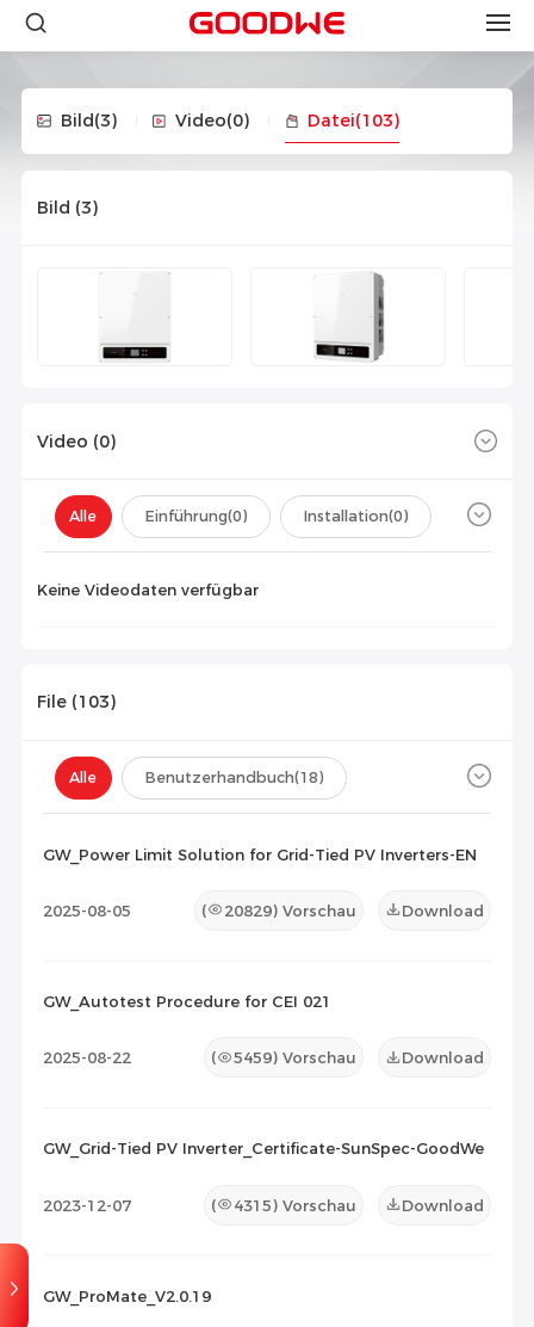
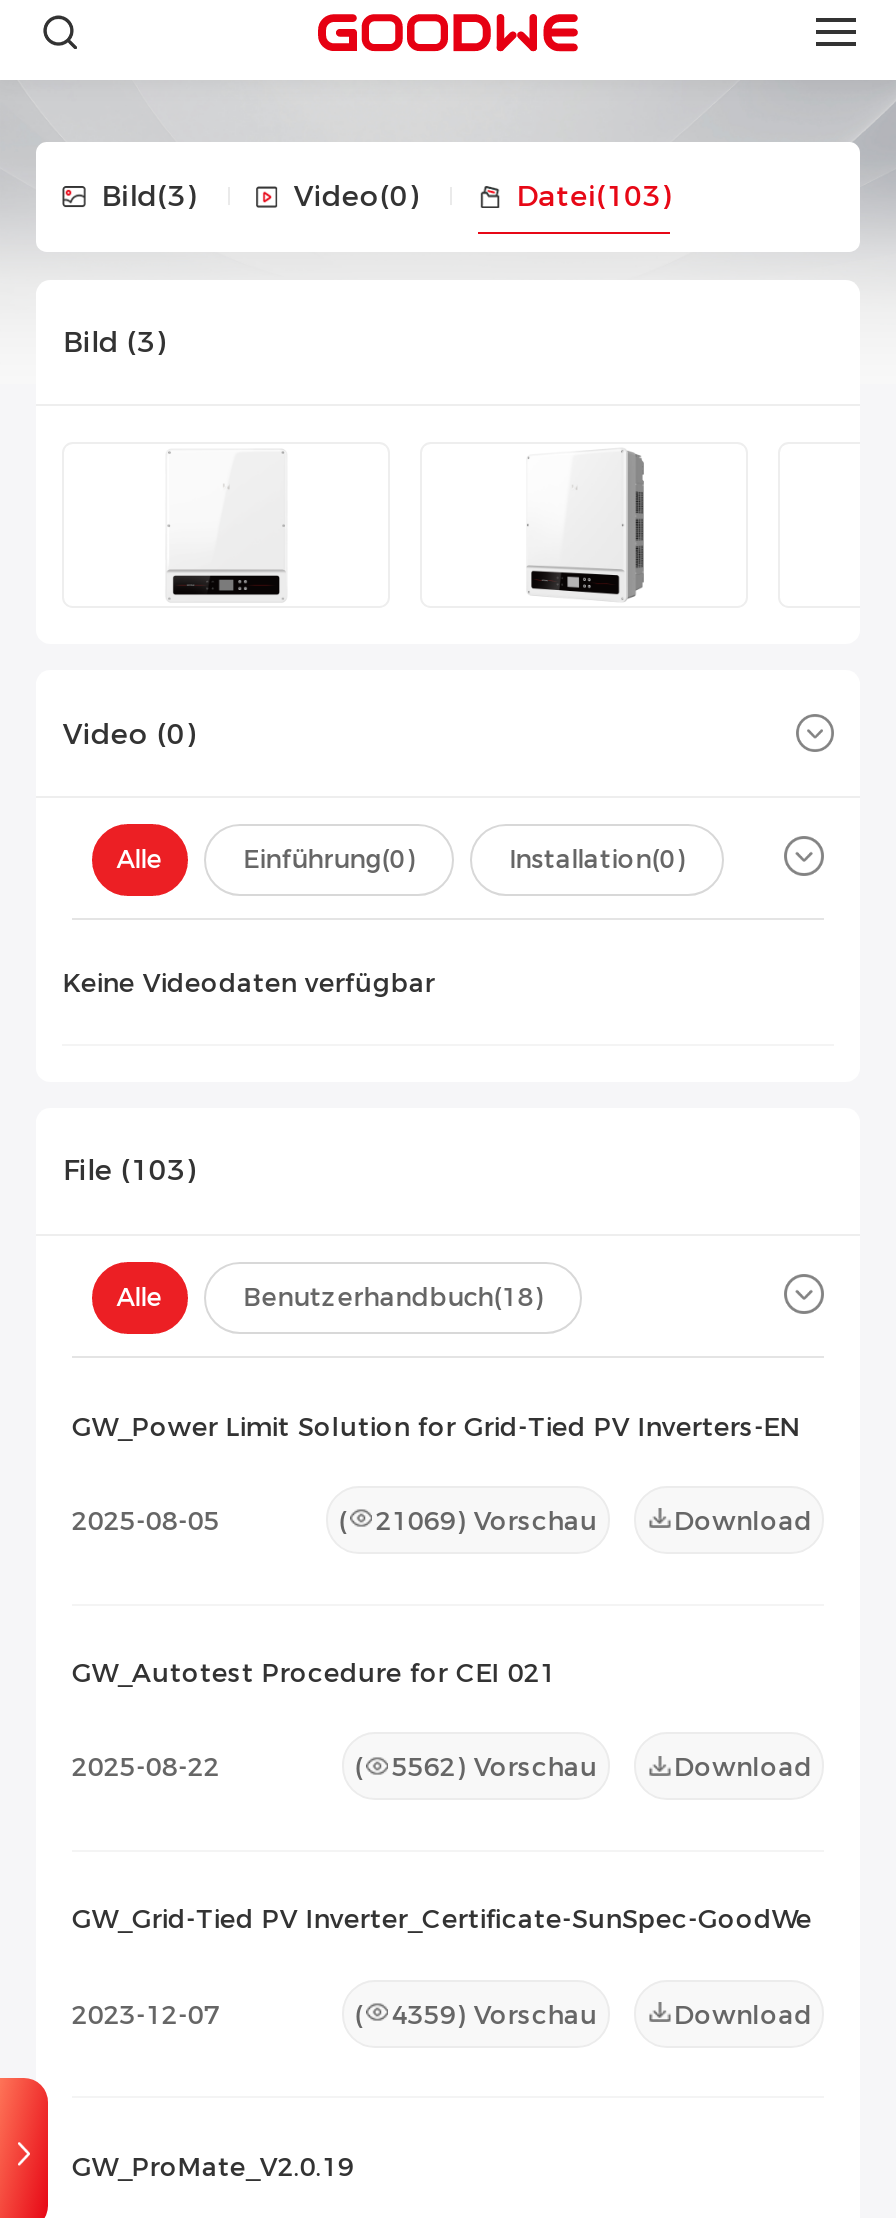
[224,901,356,920] 20829) Vorschau -> [376,1504,598,1536] 21069) Vorschau
[234,1048,356,1067] 5459) Vorschau -> [392,1750,598,1782] 5562) Vorschau
[234,1195,356,1214] 4315) Vorschau -> [392,1997,598,2029] 4359) Vorschau

